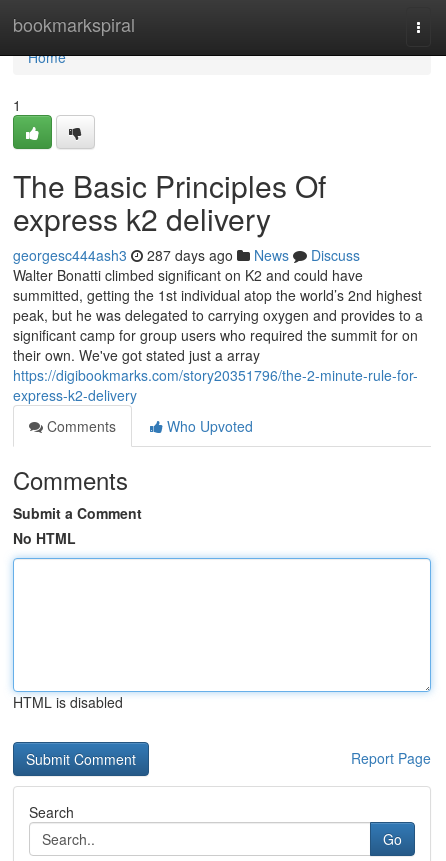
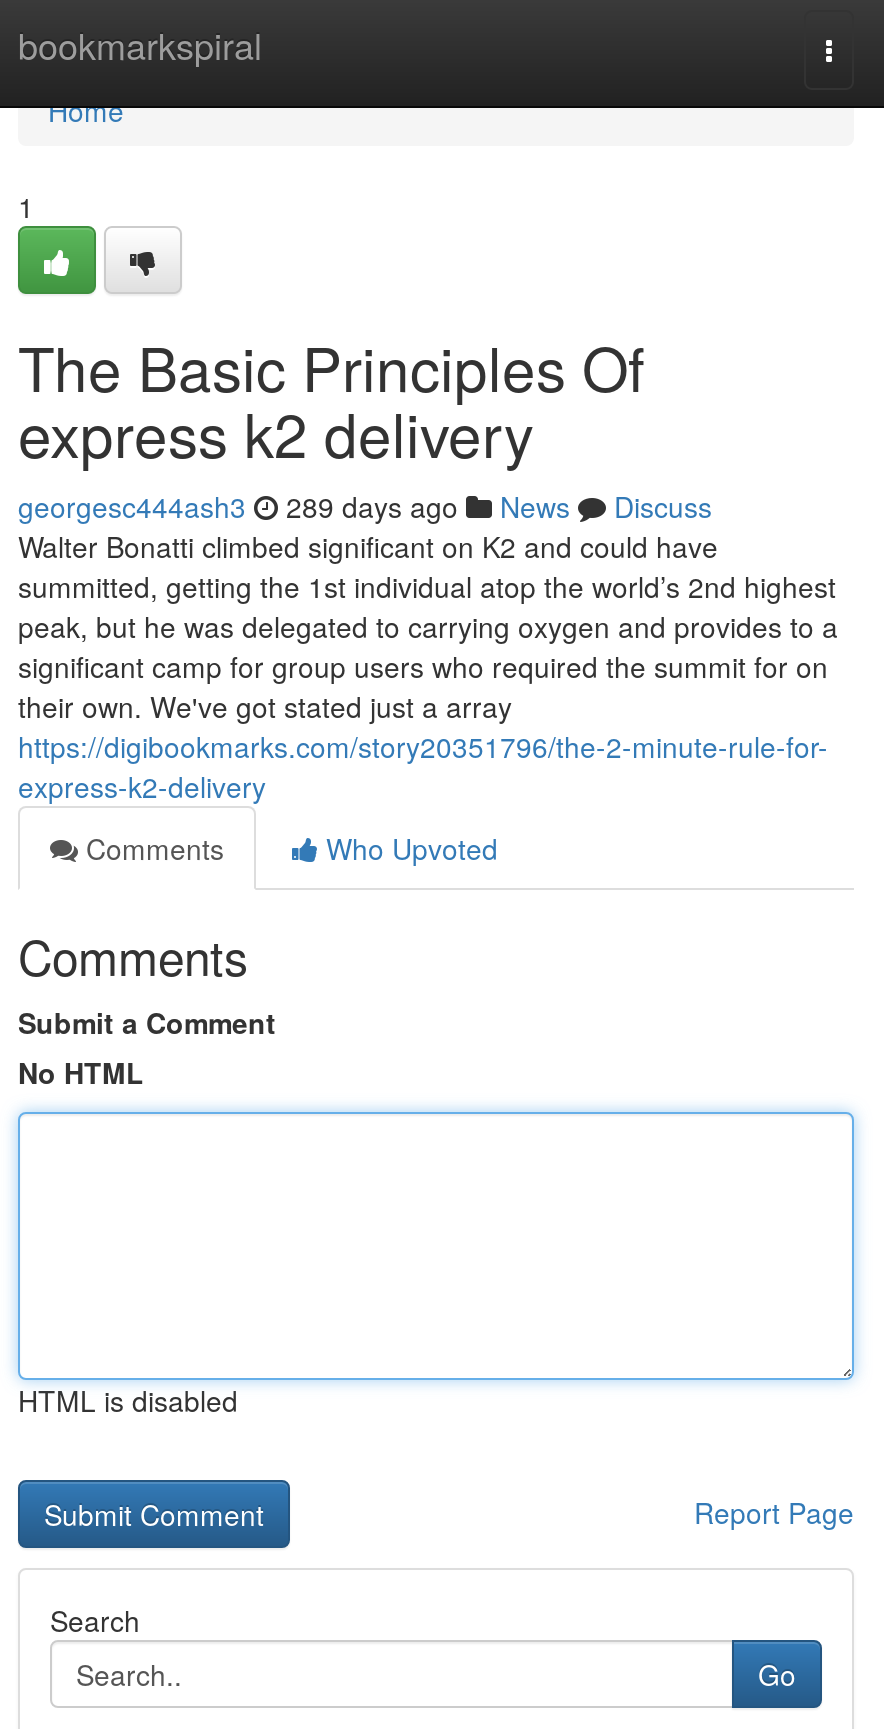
[13,245,360,265] georgesc444ash3 287 days ago News Discuss -> [18,486,712,526] georgesc444ash3 289 days ago News Discuss

